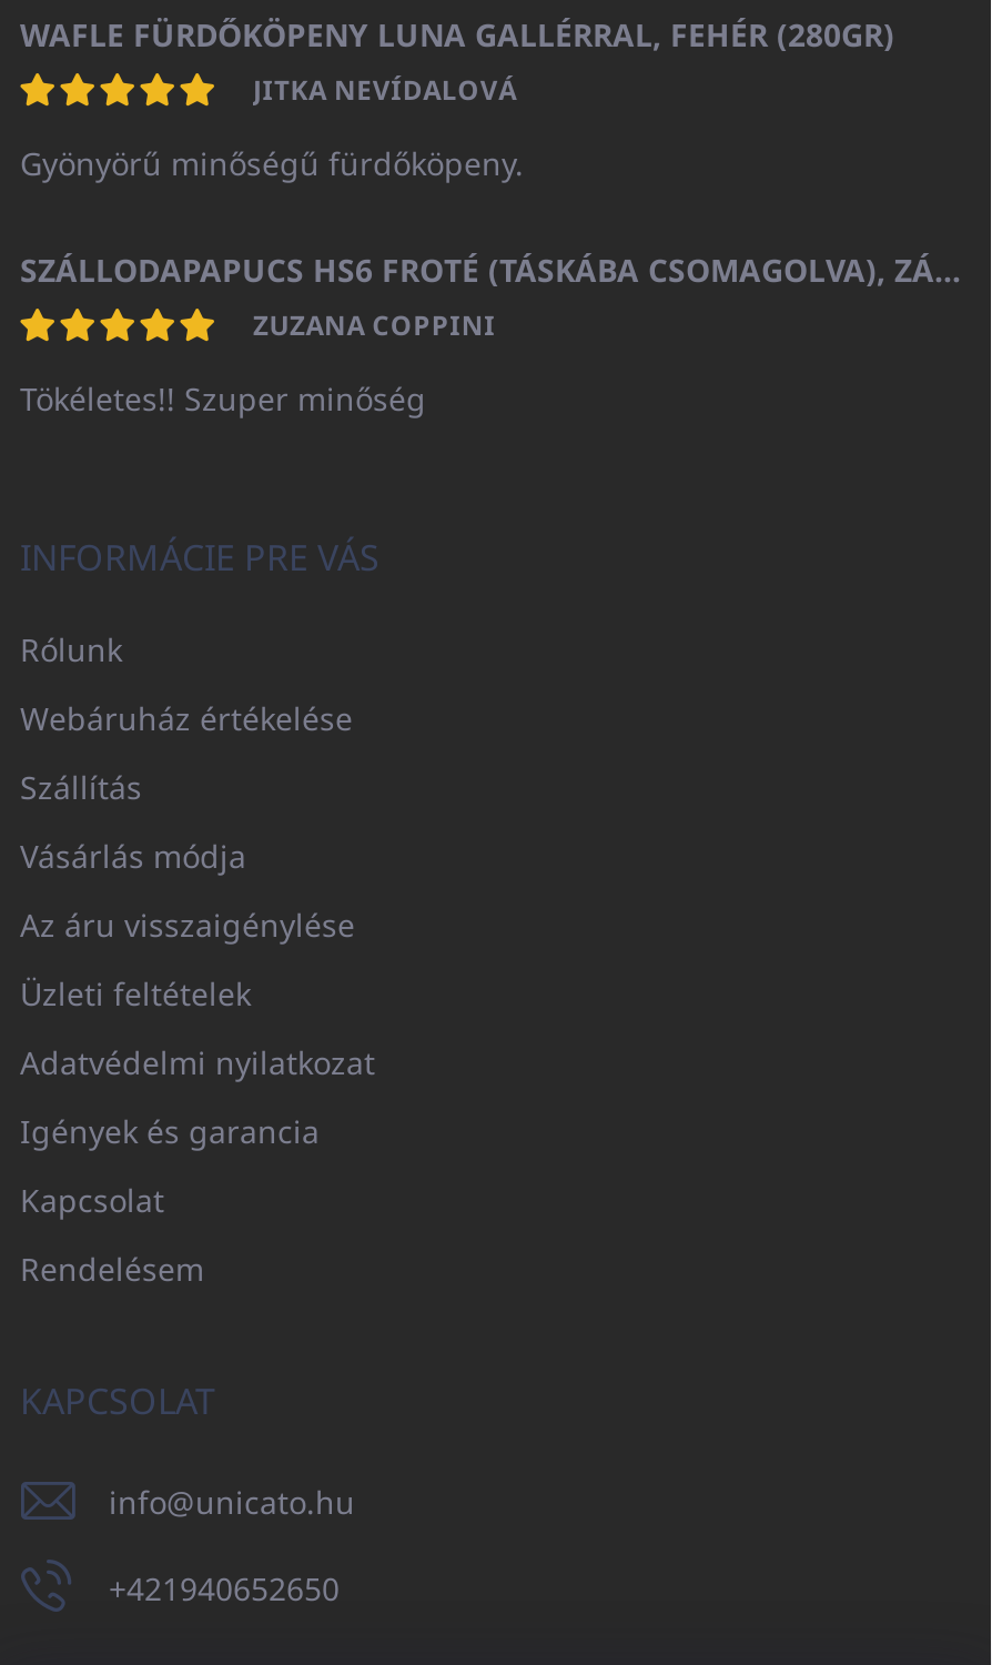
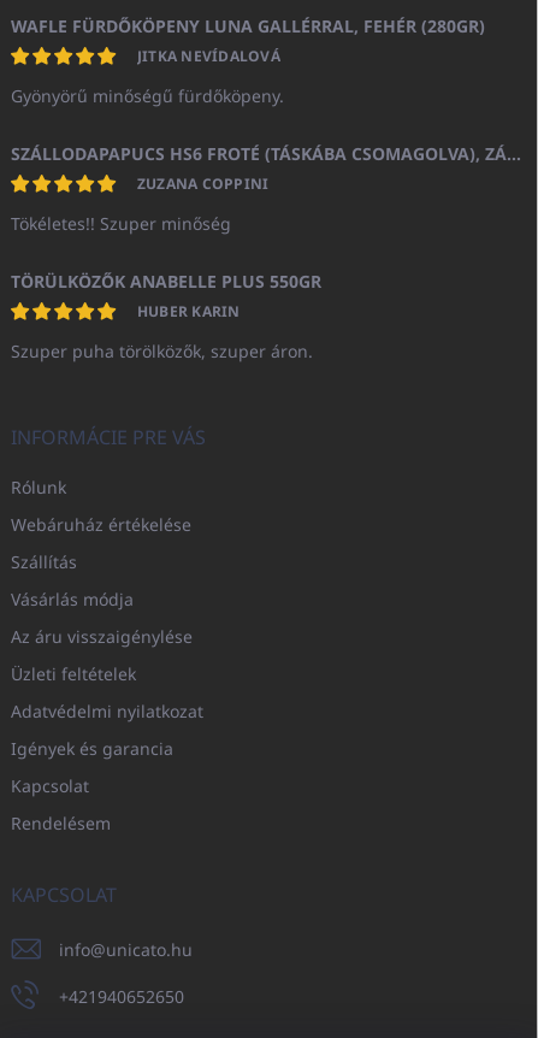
none -> [11,269,321,362] TÖRÜLKÖZŐK ANABELLE PLUS 550GR | HUBER KARIN | Szuper puha törölközők, szuper áron.

